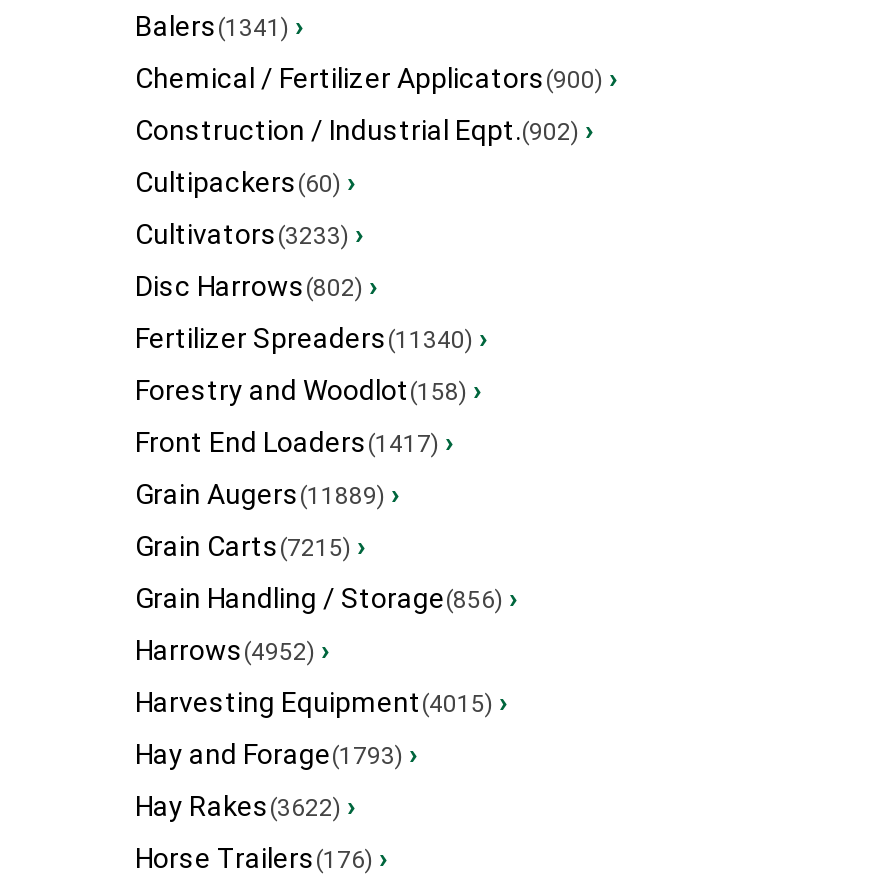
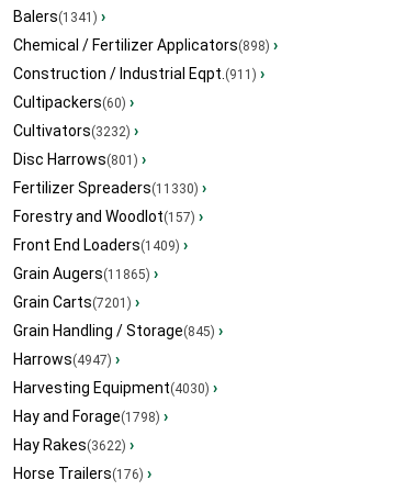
[135,63,617,95] Chemical / Fertilizer Applicators(900) › -> [13,37,278,54] Chemical / Fertilizer Applicators(898) ›
[135,115,593,147] Construction / Industrial Eqpt.(902) › -> [13,65,264,83] Construction / Industrial Eqpt.(911) ›
[135,219,363,251] Cultivators(3233) › -> [13,122,138,140] Cultivators(3232) ›
[135,271,377,303] Disc Harrows(802) › -> [13,151,146,168] Disc Harrows(801) ›
[135,323,487,355] Fertilizer Spreaders(11340) › -> [13,179,206,197] Fertilizer Spreaders(11330) ›
[135,375,481,407] Forestry and Woodlot(158) › -> [13,208,203,226] Forestry and Woodlot(157) ›
[135,427,453,459] Front End Loaders(1417) › -> [13,237,188,254] Front End Loaders(1409) ›
[135,479,399,511] Grain Augers(11889) › -> [13,265,158,283] Grain Augers(11865) ›
[135,531,365,563] Grain Carts(7215) › -> [13,294,139,311] Grain Carts(7201) ›
[135,583,517,615] Grain Handling / Storage(856) › -> [13,322,223,340] Grain Handling / Storage(845) ›
[135,635,329,667] Harrows(4952) › -> [13,351,120,368] Harrows(4947) ›
[135,687,507,719] Harvesting Equipment(4015) › -> [13,379,217,397] Harvesting Equipment(4030) ›
[135,739,417,771] Hay and Forage(1793) › -> [13,408,168,426] Hay and Forage(1798) ›

